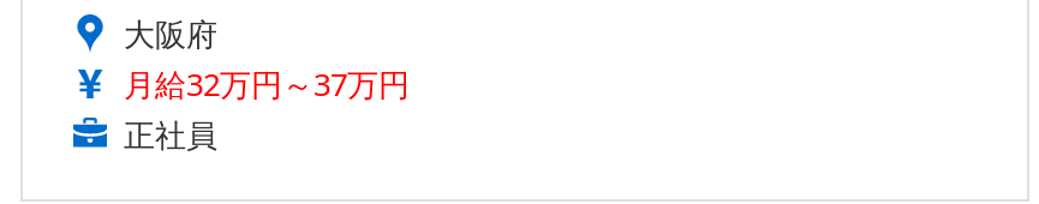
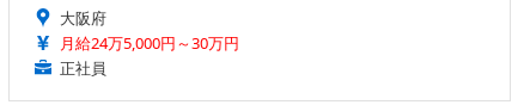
[124,62,410,106] 月給32万円～37万円 -> [60,32,239,54] 月給24万5,000円～30万円

